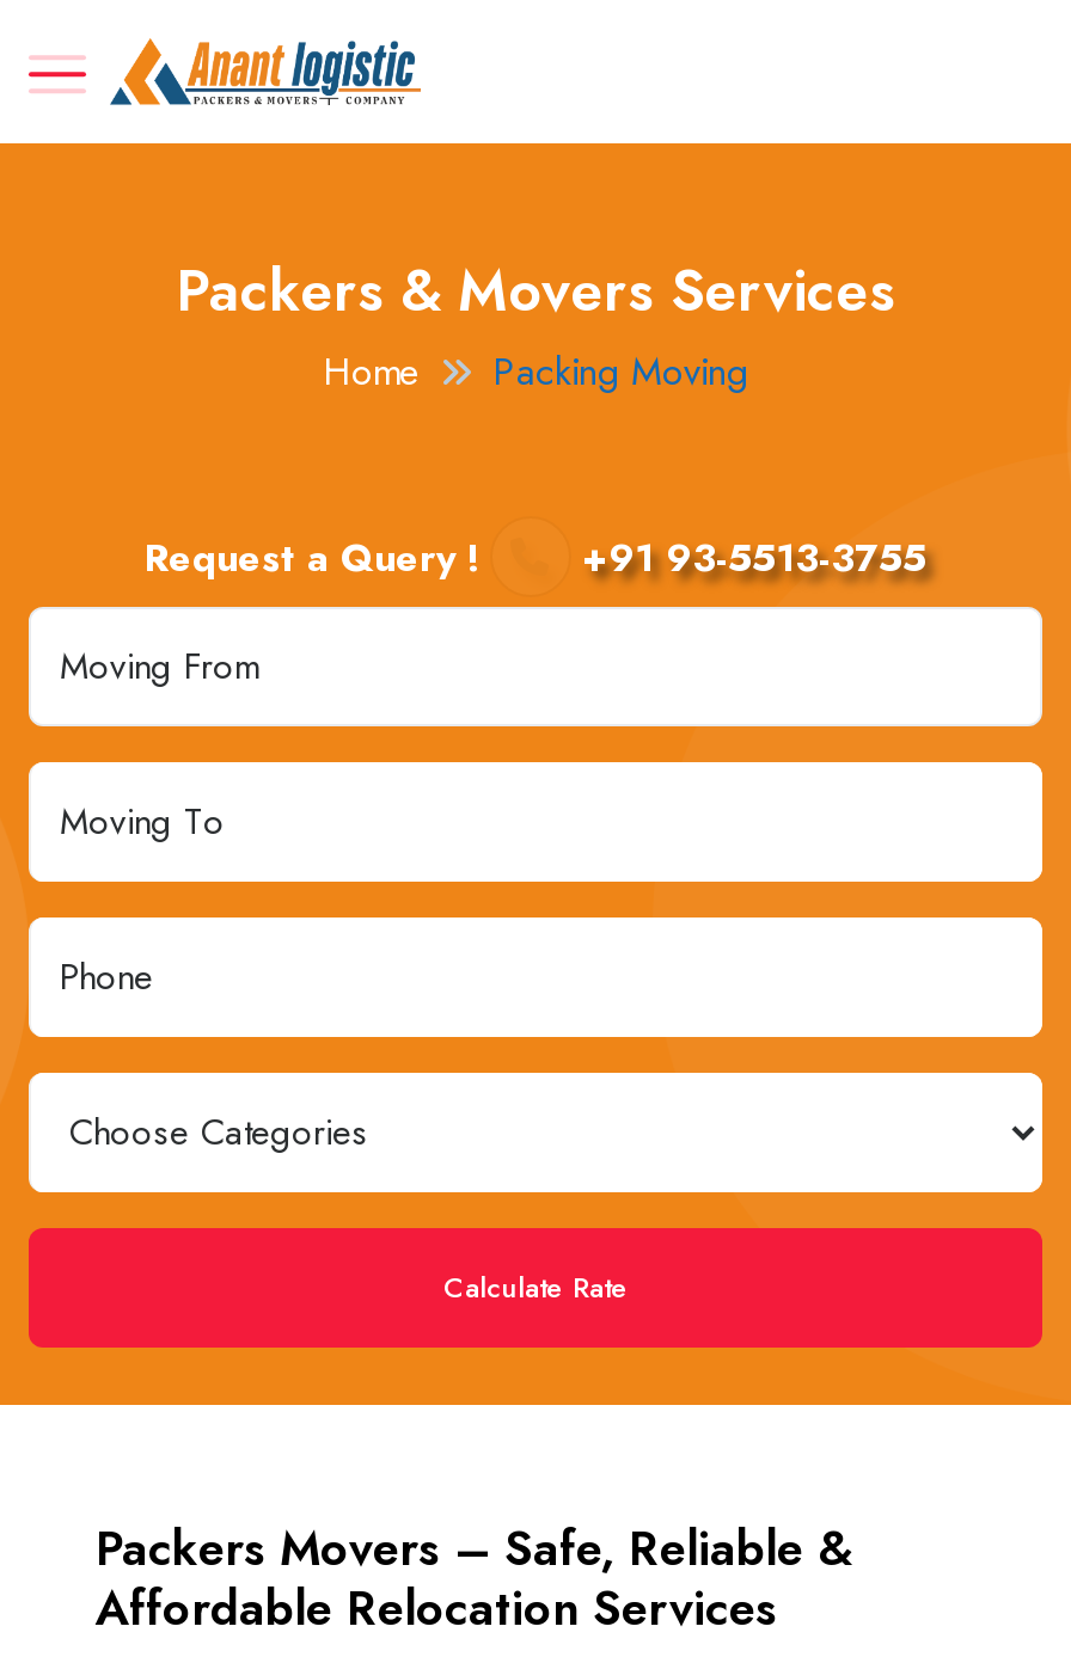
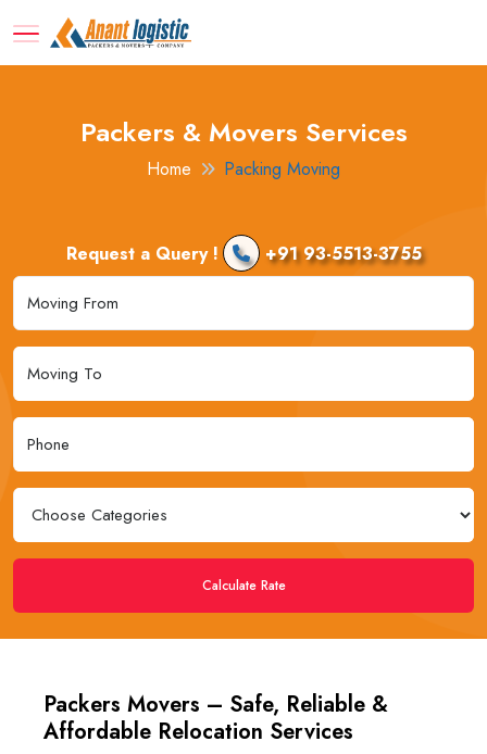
none -> [222,234,261,273] [image]

